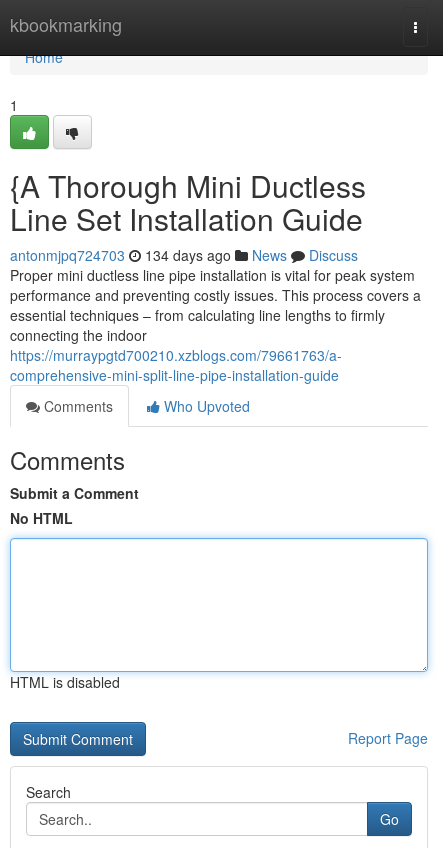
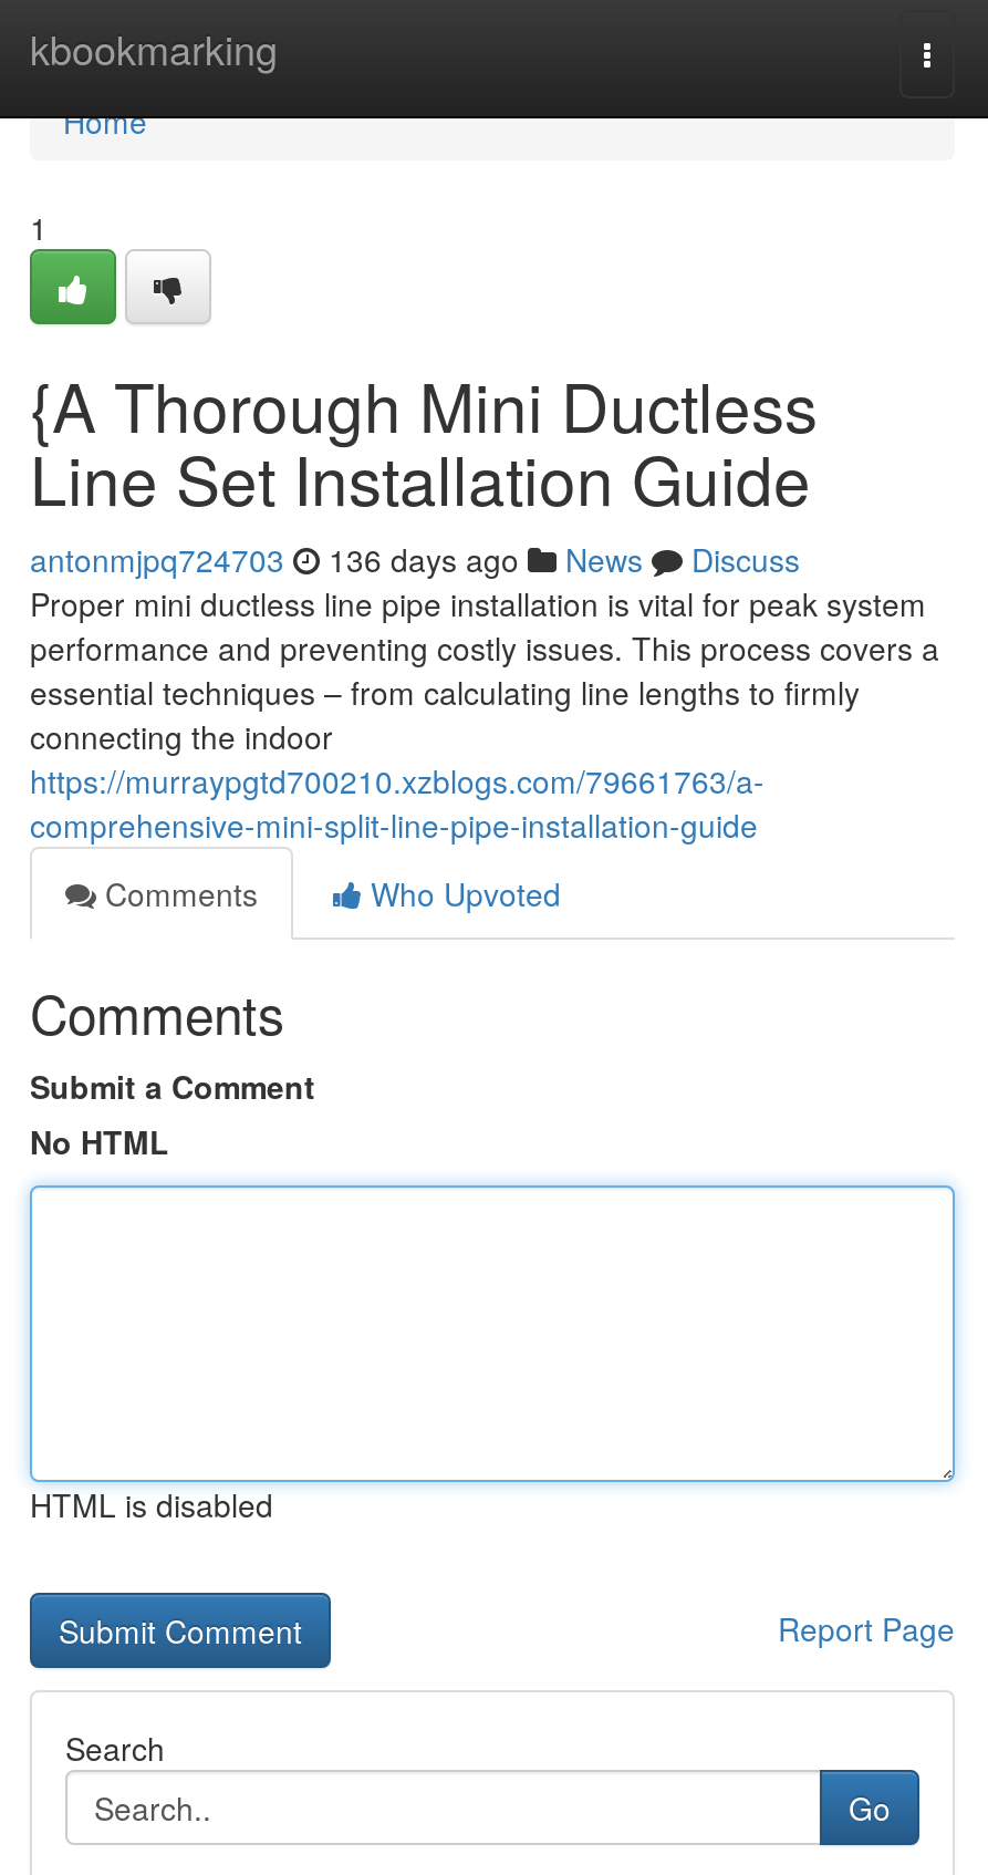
[10,245,358,265] antonmjpq724703 134 days ago News Discuss -> [30,537,800,581] antonmjpq724703 136 days ago News Discuss

